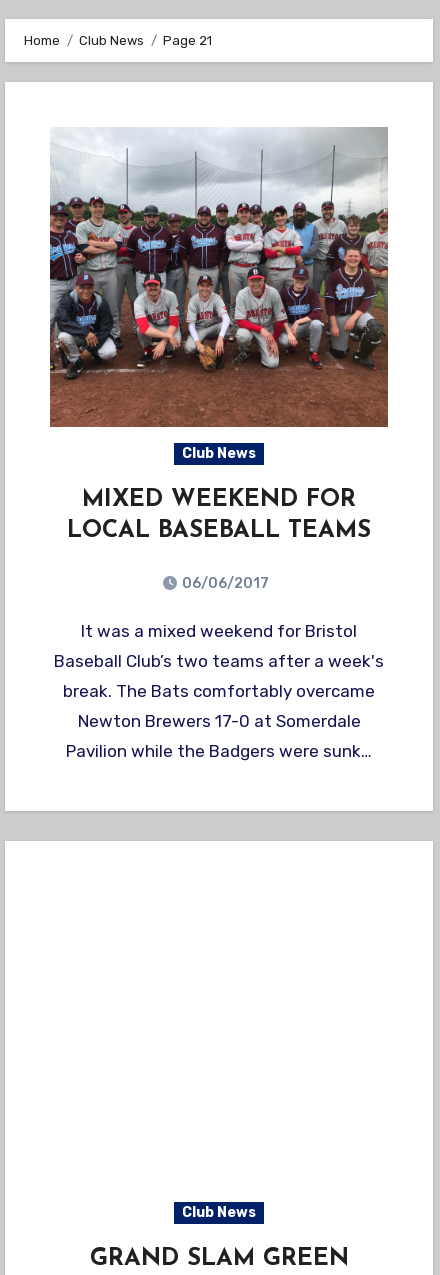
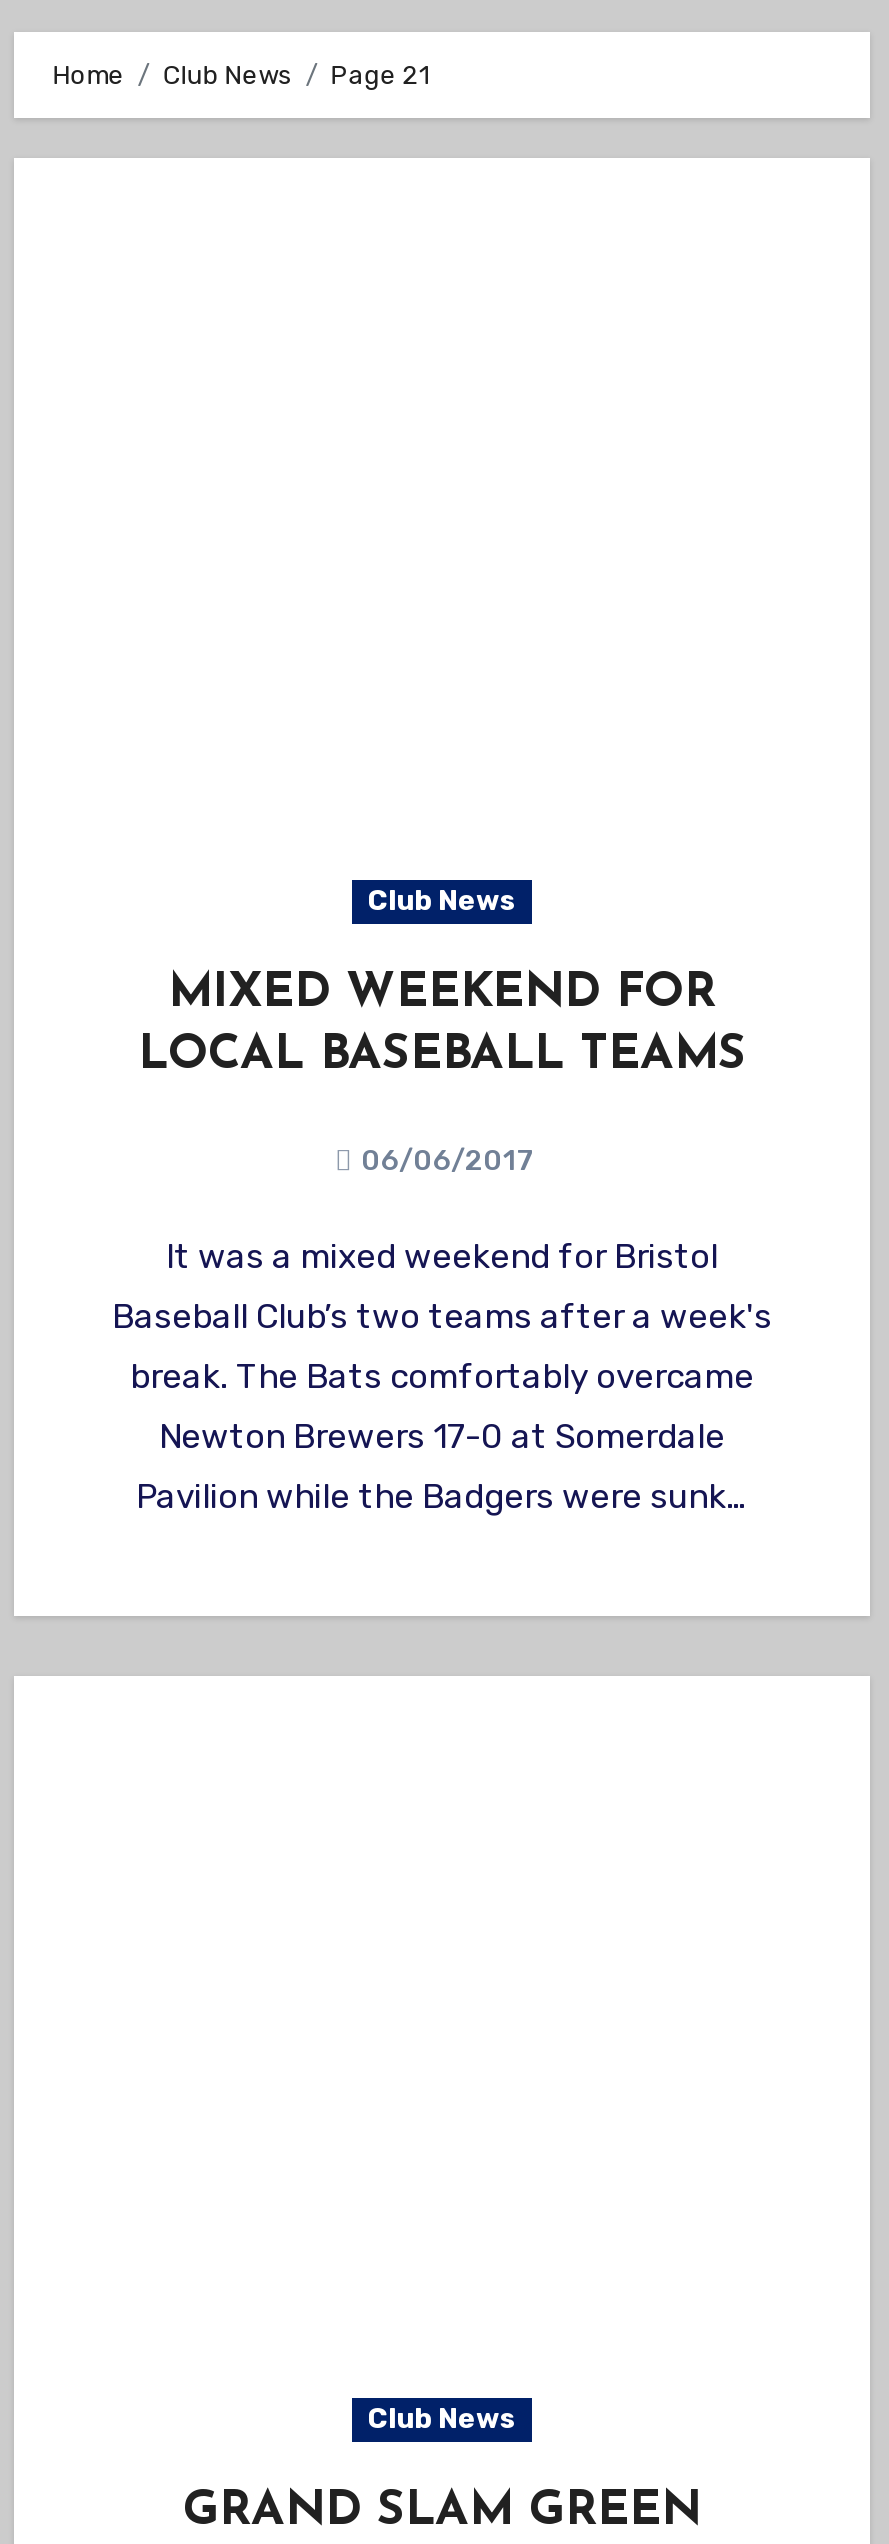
[49,126,389,428] [image] -> none

